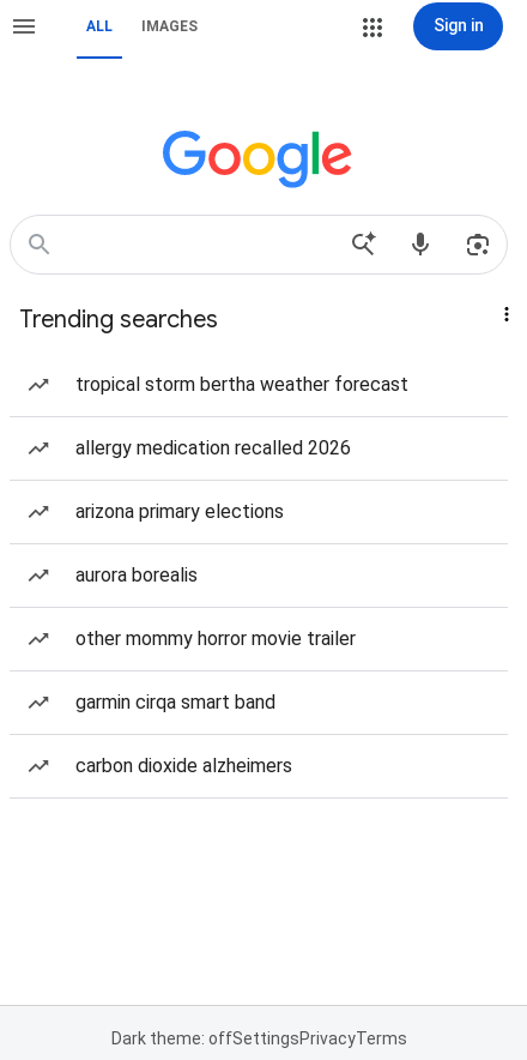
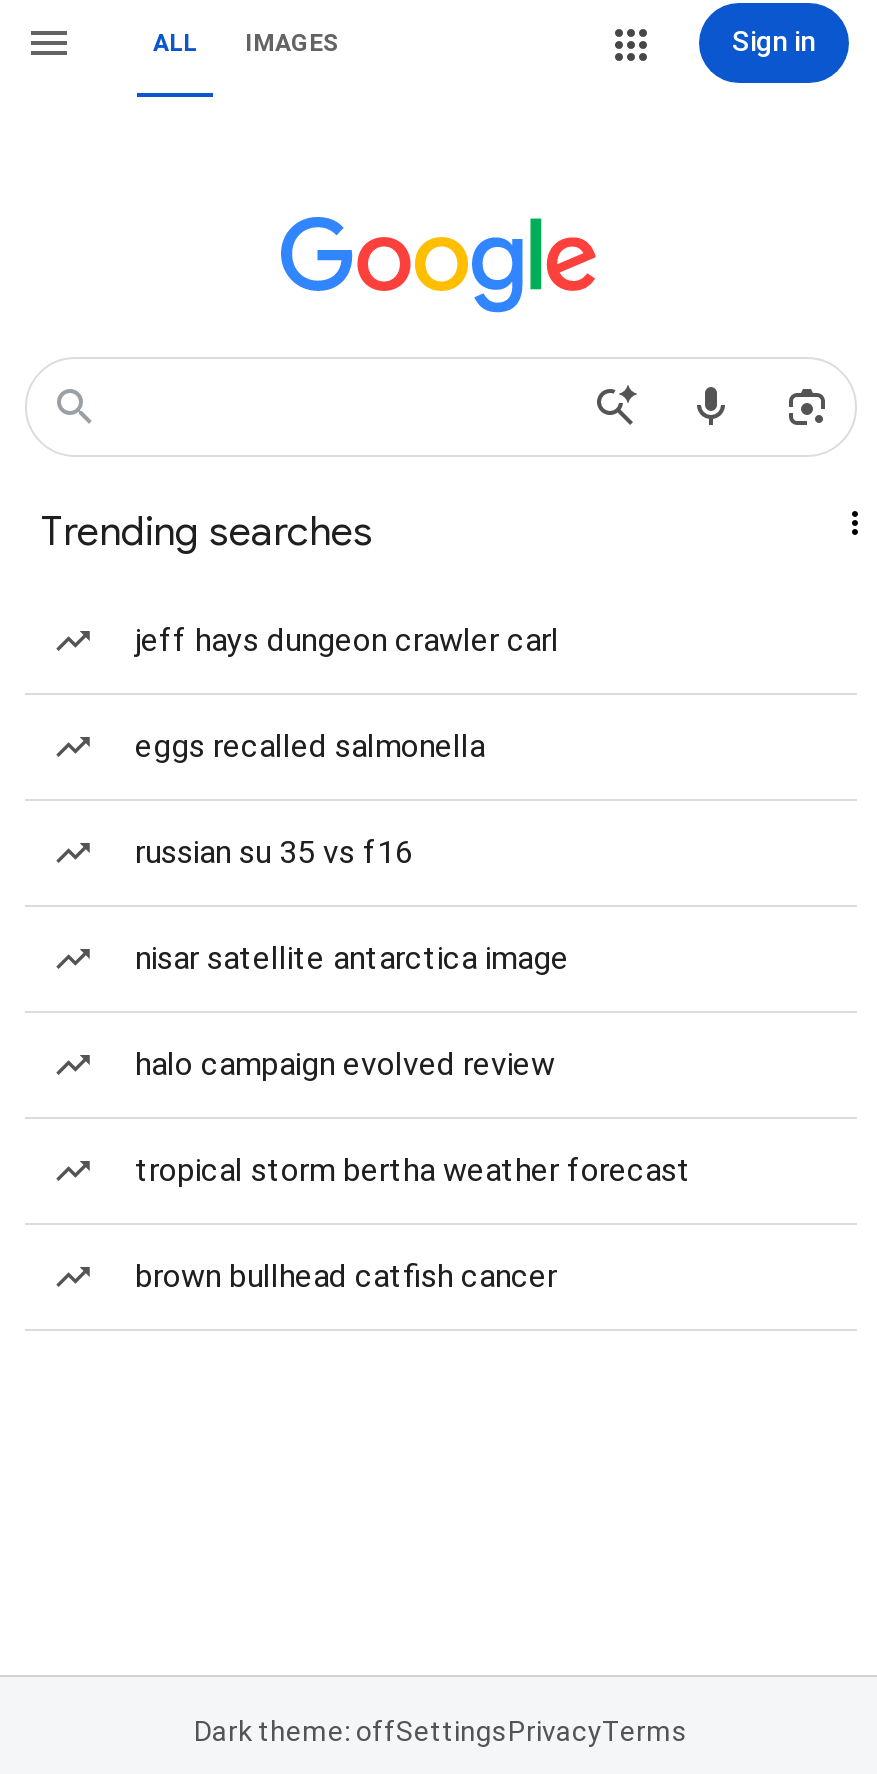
none -> [135,621,569,1083] jeff hays dungeon crawler carl | eggs recalled salmonella | russian su 35 vs f16 | nisar satellite antarctica image | halo campaign evolved review
moved [75,373,408,396] -> [135,1151,691,1189]: tropical storm bertha weather forecast
[75,436,356,777] allergy medication recalled 2026 | arizona primary elections | aurora borealis | other mommy horror movie trailer | garmin cirqa smart band | carbon dioxide alzheimers -> [135,1257,557,1295] brown bullhead catfish cancer

